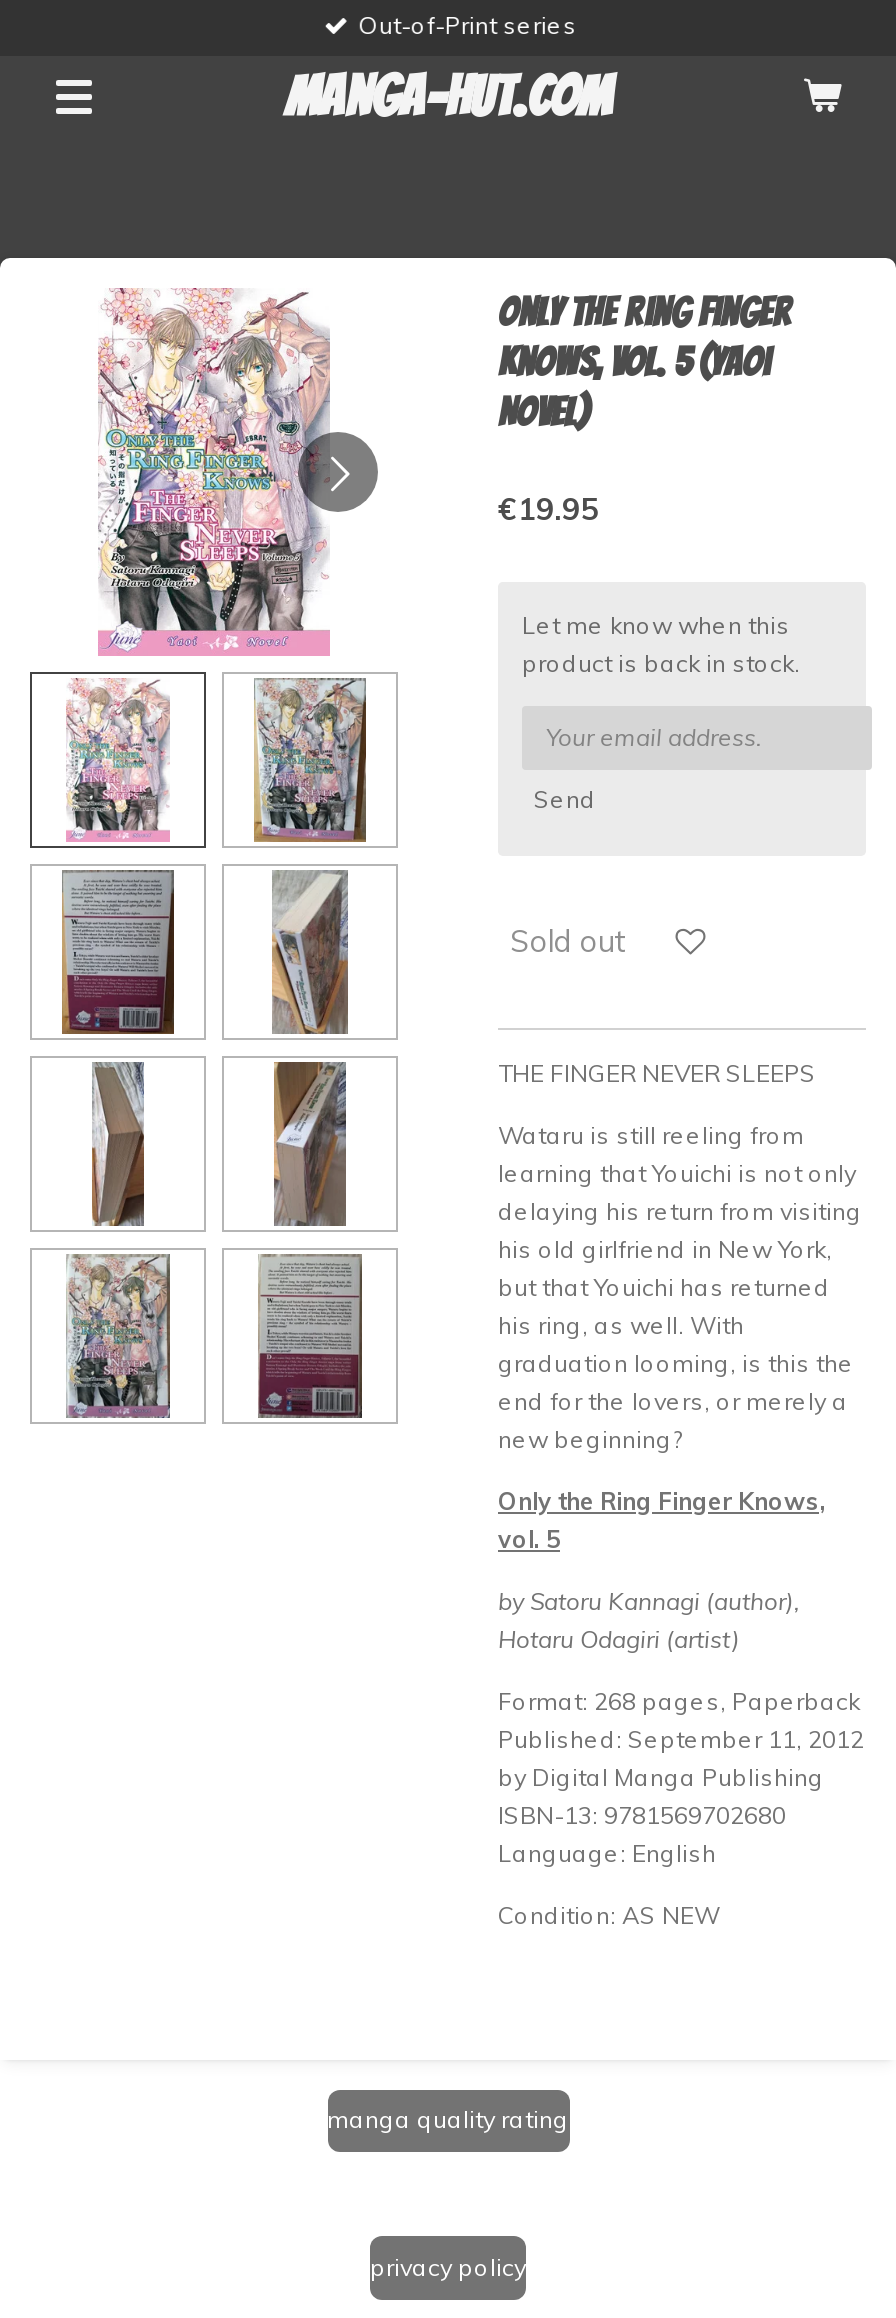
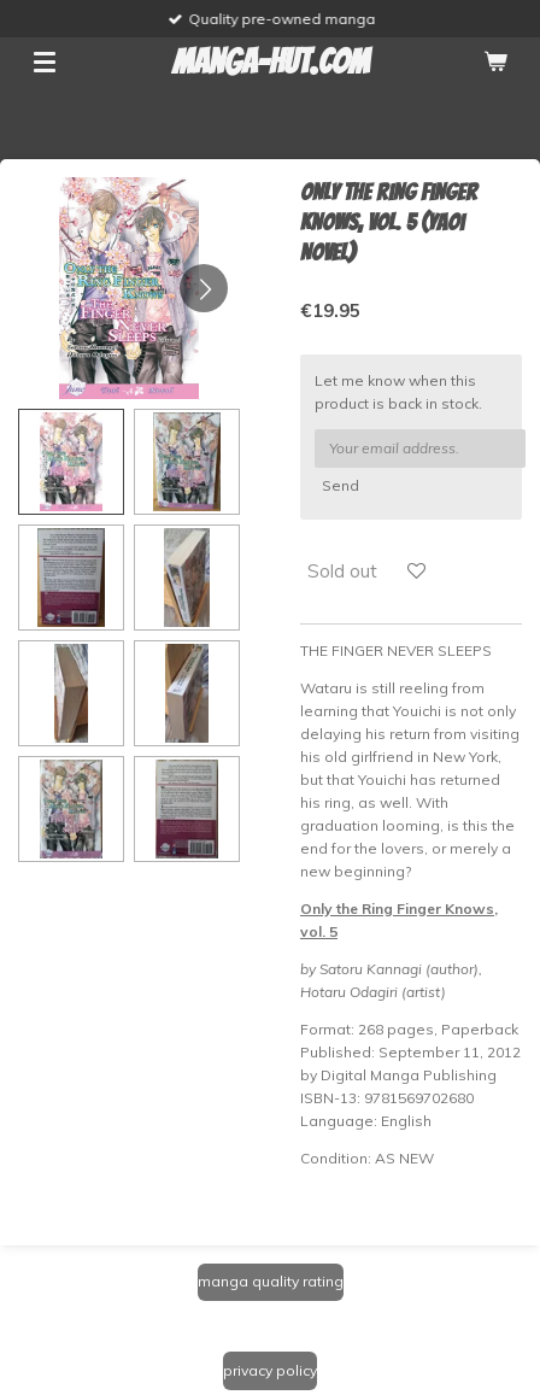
[359,10,577,40] Out-of-Print series -> [189,10,375,28] Quality pre-owned manga

